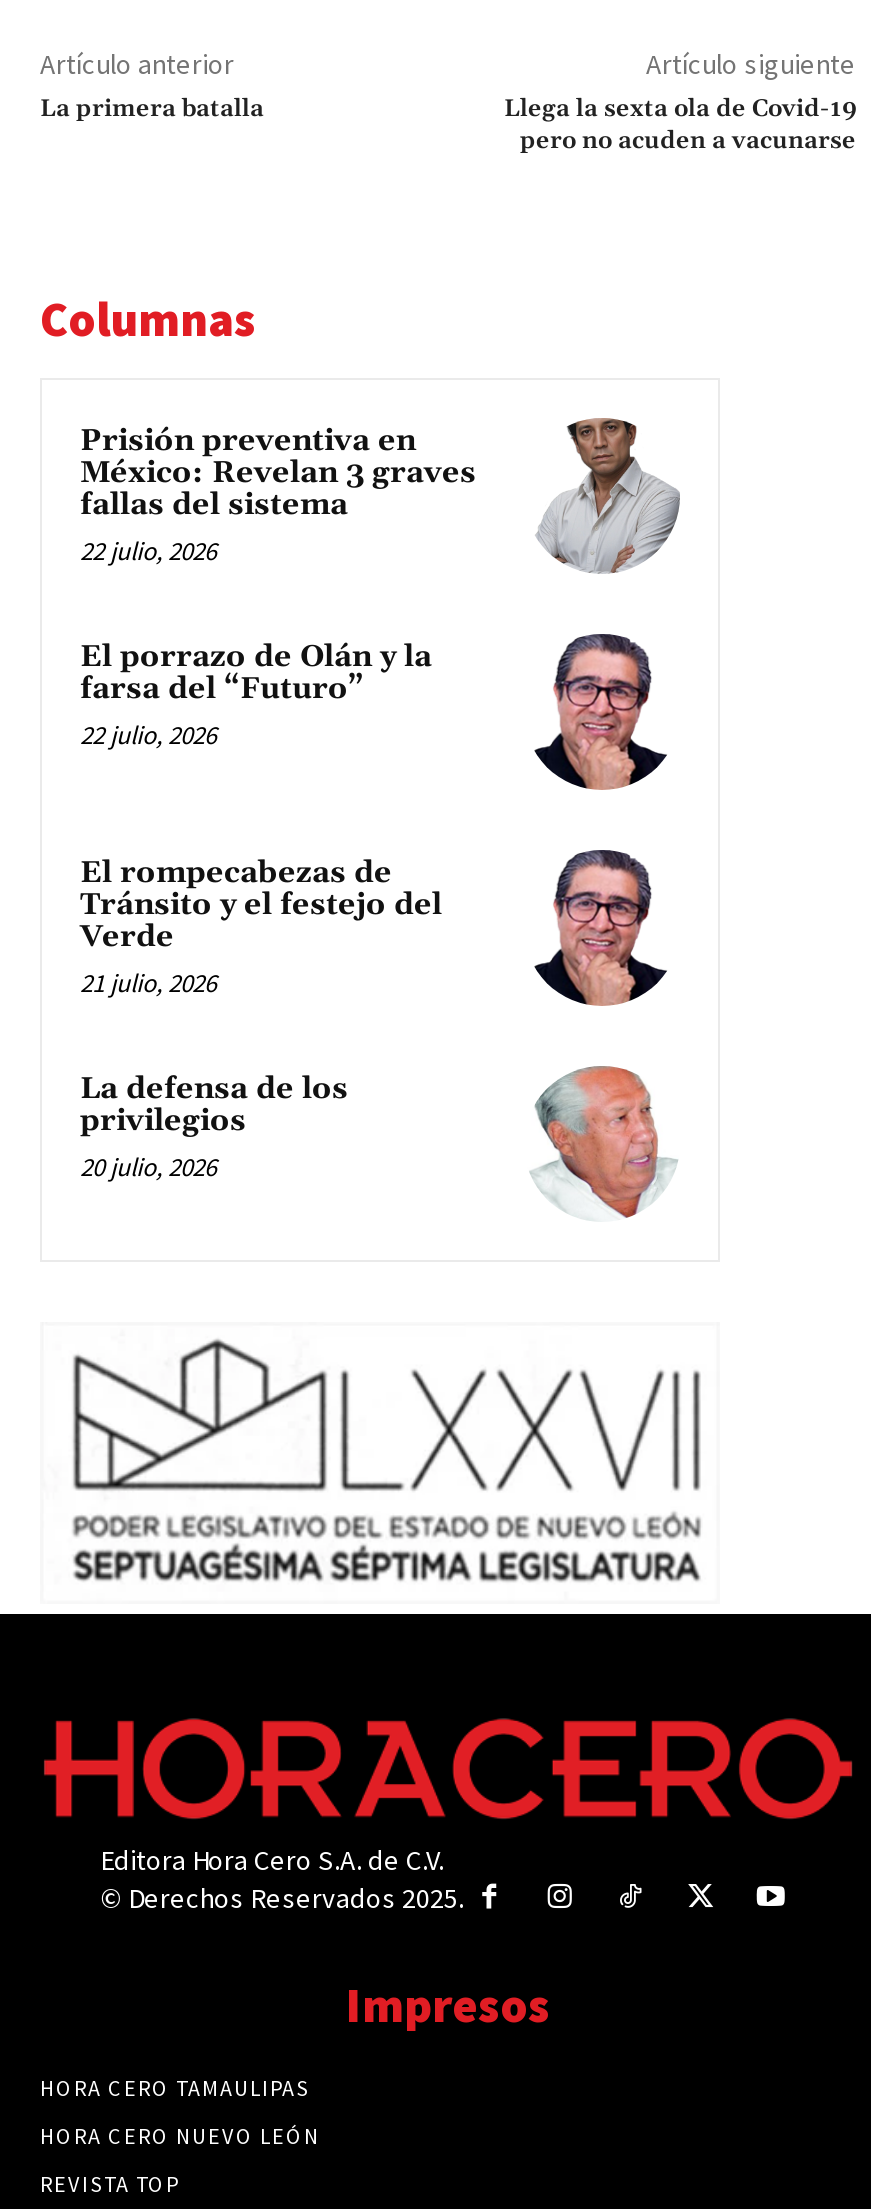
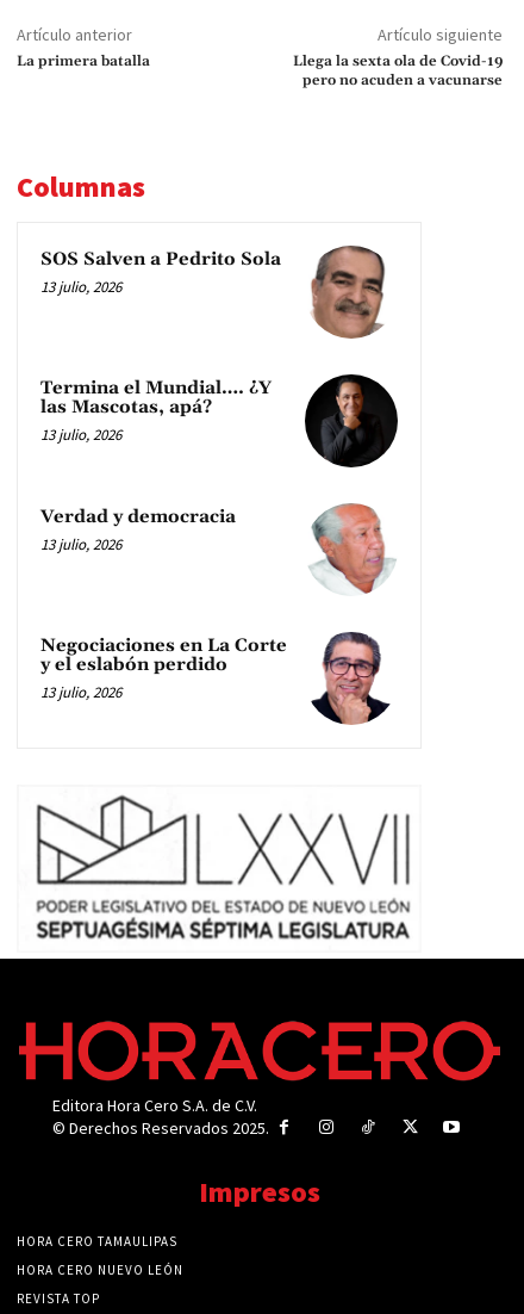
[80,418,682,572] [image] | Prisión preventiva en | México: Revelan 3 graves | fallas del sistema | 22 julio, 2026 -> [40,248,398,339] [image] | SOS Salven a Pedrito Sola | 13 julio, 2026
[80,638,432,752] El porrazo de Olán y la | farsa del “Futuro” | 22 julio, 2026 -> [40,377,272,445] Termina el Mundial…. ¿Y | las Mascotas, apá? | 13 julio, 2026
[524,634,680,790] [image] -> [304,376,399,469] [image]
[80,854,442,1000] El rompecabezas de | Tránsito y el festejo del | Verde | 21 julio, 2026 -> [40,506,236,555] Verdad y democracia | 13 julio, 2026
moved [534,848,674,1006] -> [311,631,394,725]: [image]
[80,1070,348,1184] La defensa de los | privilegios | 20 julio, 2026 -> [40,634,287,702] Negociaciones en La Corte | y el eslabón perdido | 13 julio, 2026
moved [530,1066,678,1220] -> [308,503,397,595]: [image]

